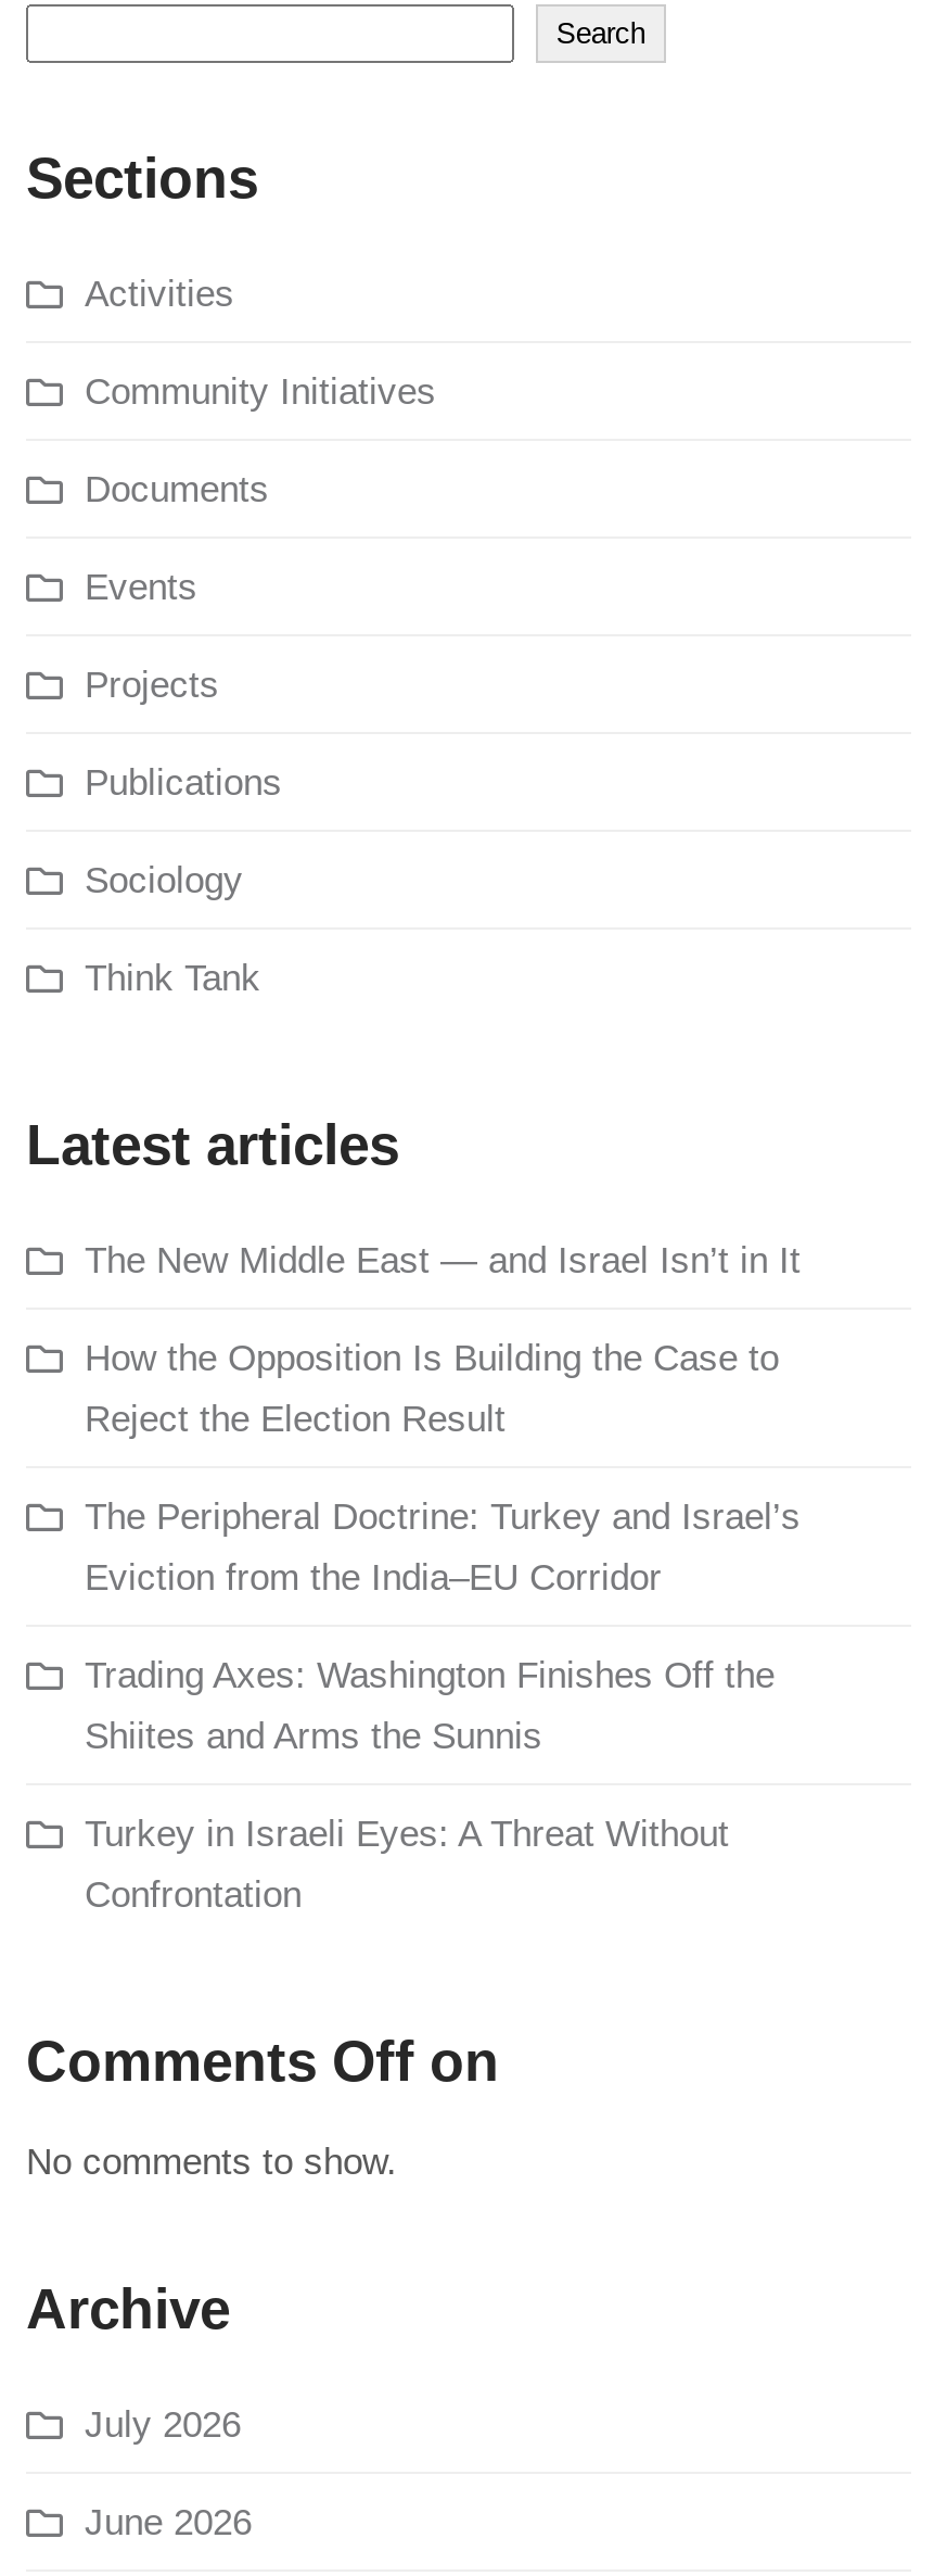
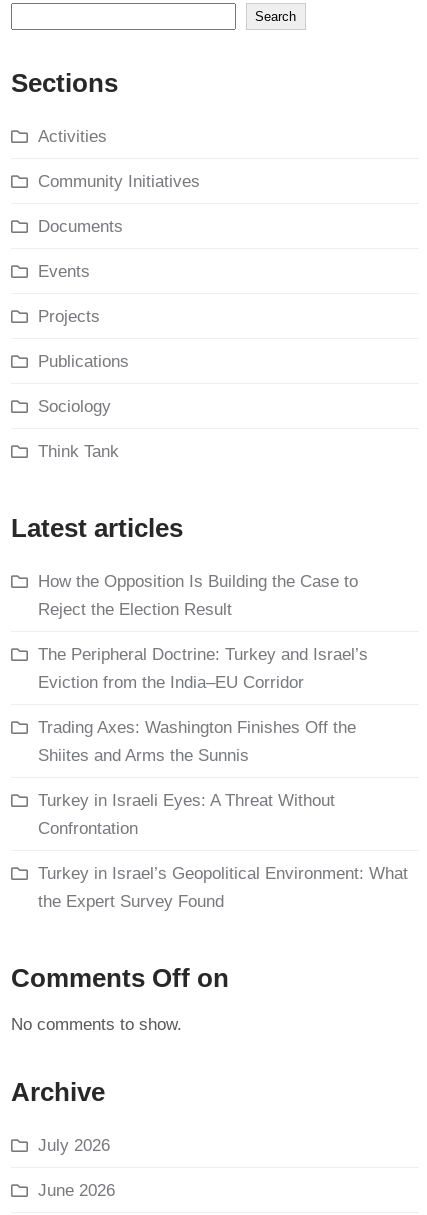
[85,1240,801,1281] The New Middle East — and Israel Isn’t in It -> none
moved [85,1338,801,1916] -> [38,572,368,838]: How the Opposition Is Building the Case to | Reject the Election Result | The Peripheral Doctrine: Turkey and Israel’s | Eviction from the India–EU Corridor | Trading Axes: Washington Finishes Off the | Shiites and Arms the Sunnis | Turkey in Israeli Eyes: A Threat Without | Confrontation
none -> [38,864,408,911] Turkey in Israel’s Geopolitical Environment: What | the Expert Survey Found

